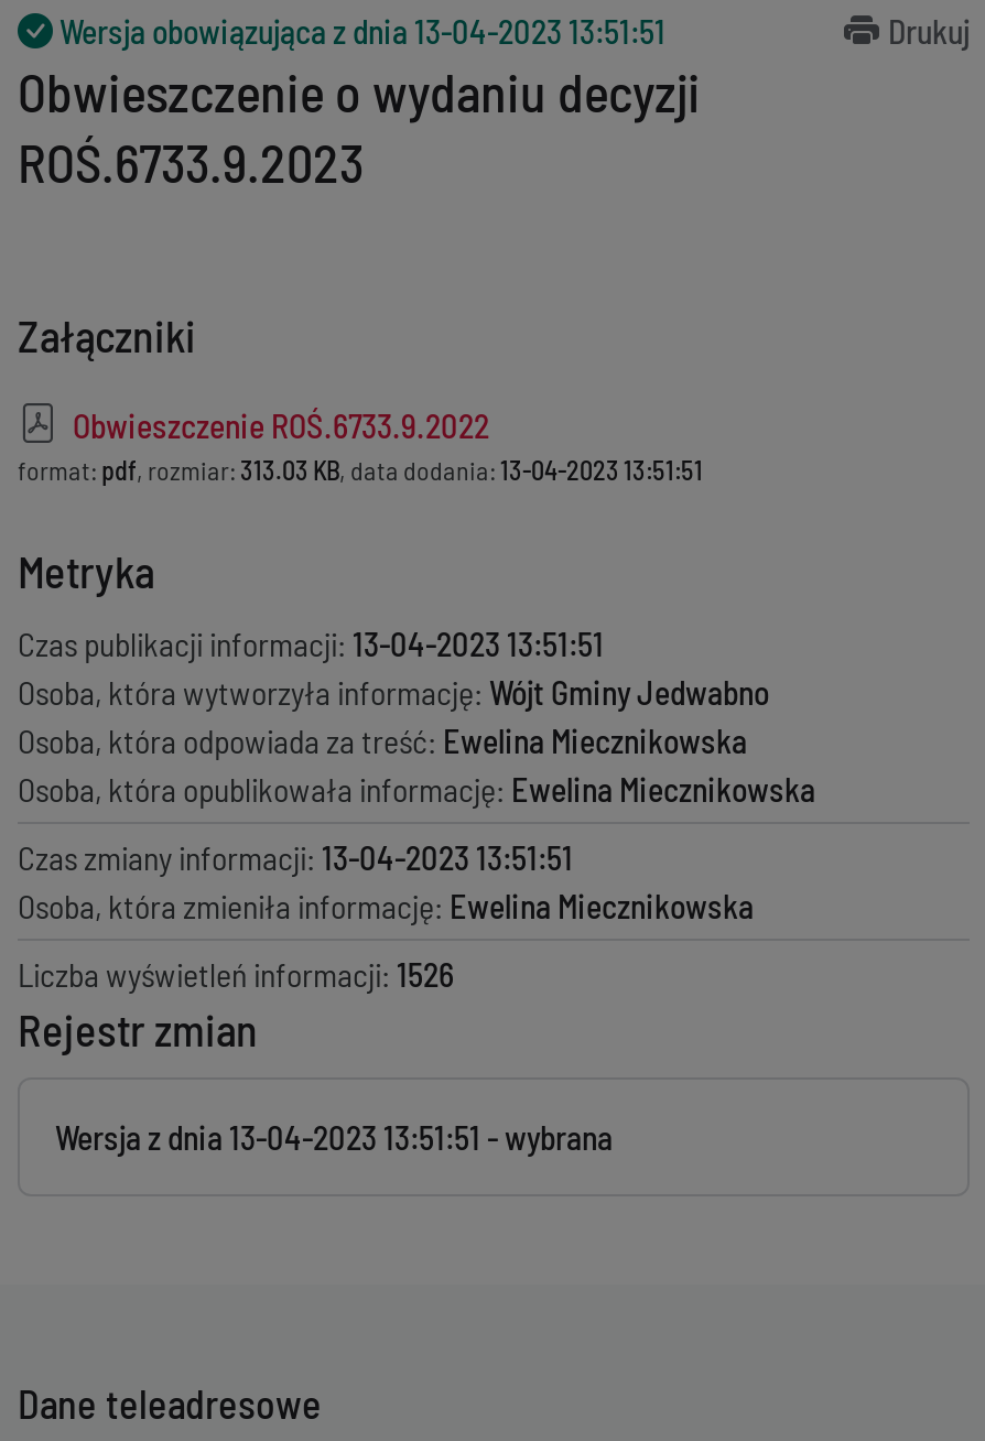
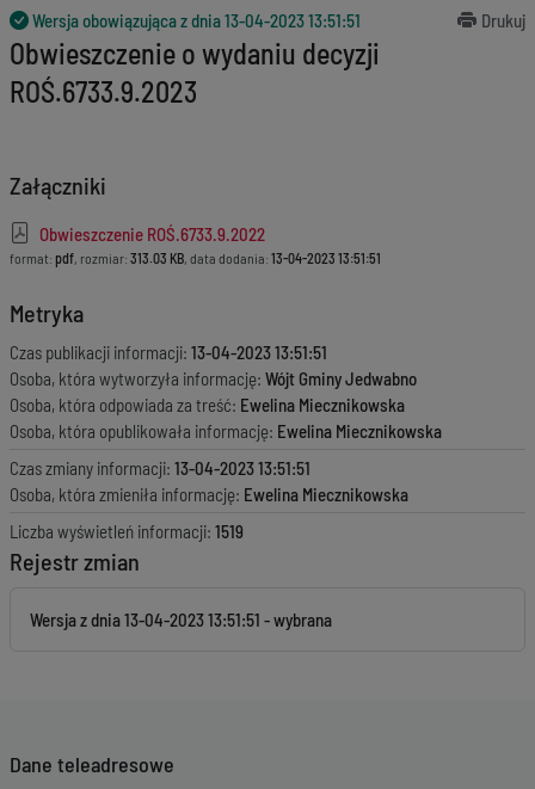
[18,954,454,994] Liczba wyświetleń informacji: 1526 -> [10,520,244,542] Liczba wyświetleń informacji: 1519

